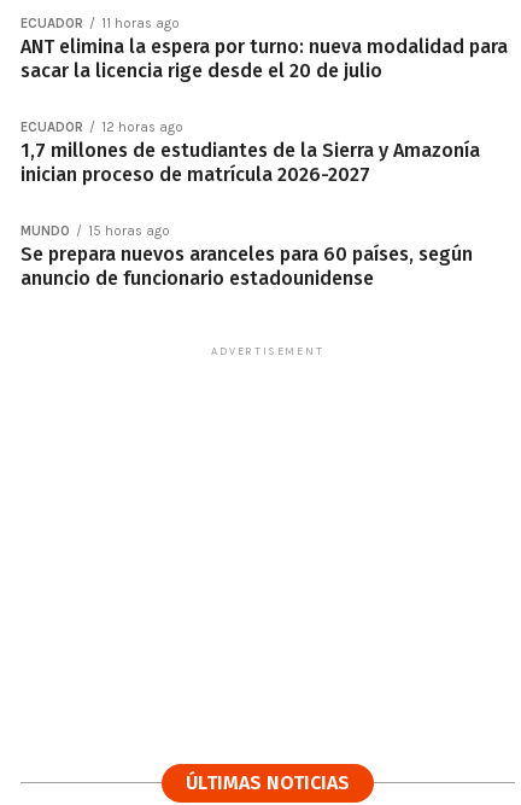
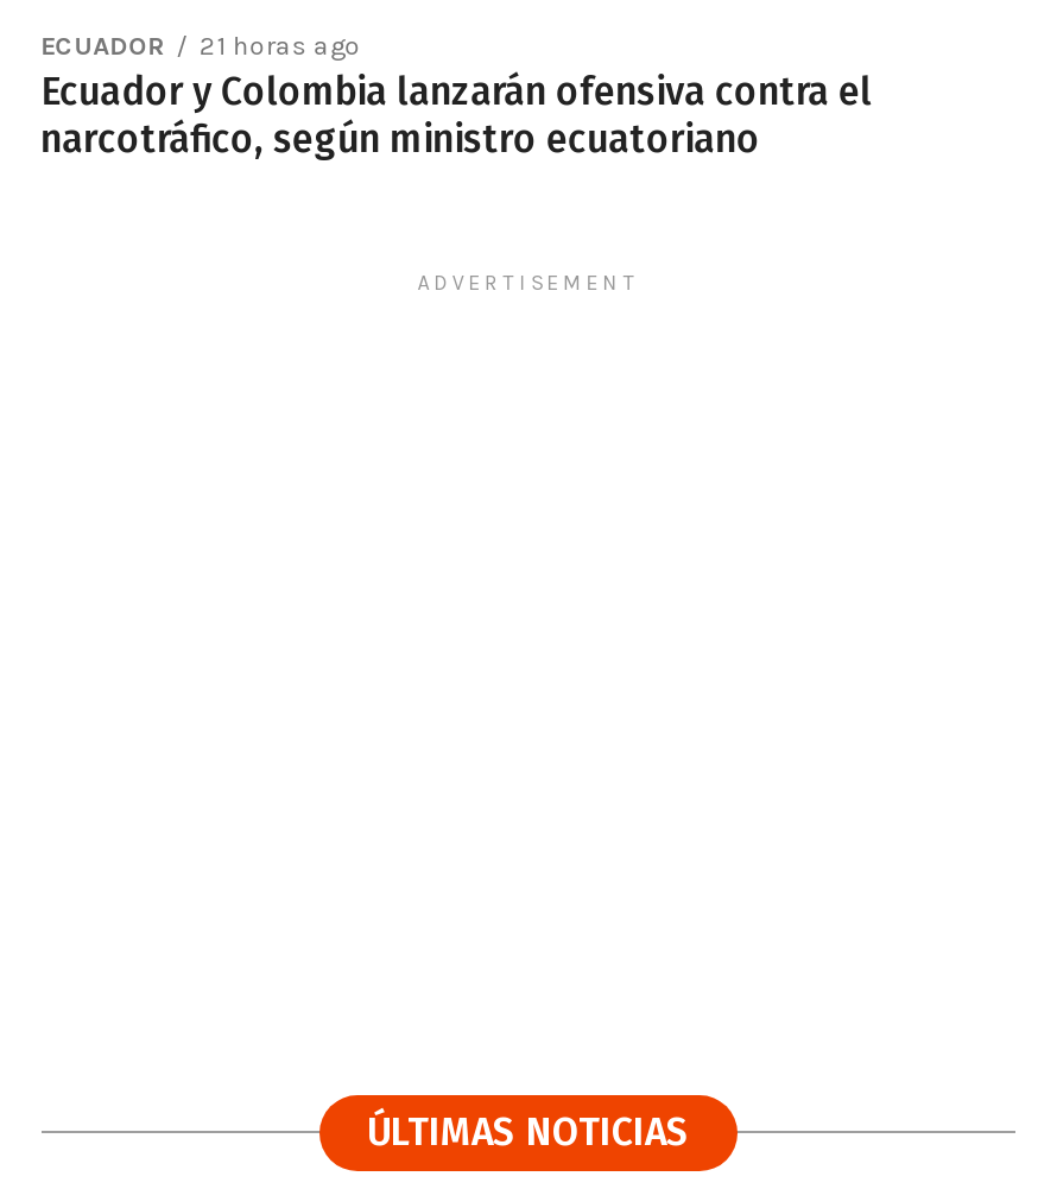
[20,16,507,290] 11 horas ago | ANT elimina la espera por turno: nueva modalidad para | sacar la licencia rige desde el 20 de julio | ECUADOR | 12 horas ago | 1,7 millones de estudiantes de la Sierra y Amazonía | inician proceso de matrícula 2026-2027 | MUNDO | 15 horas ago | Se prepara nuevos aranceles para 60 países, según | anuncio de funcionario estadounidense -> [41,31,872,161] 21 horas ago | Ecuador y Colombia lanzarán ofensiva contra el | narcotráfico, según ministro ecuatoriano

